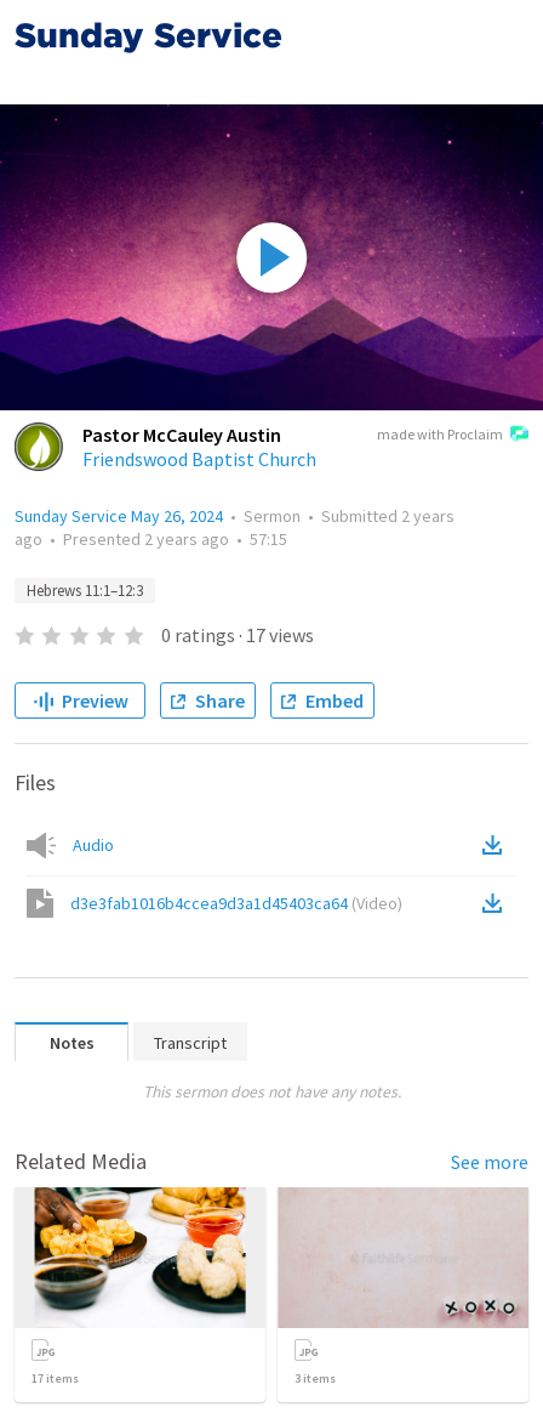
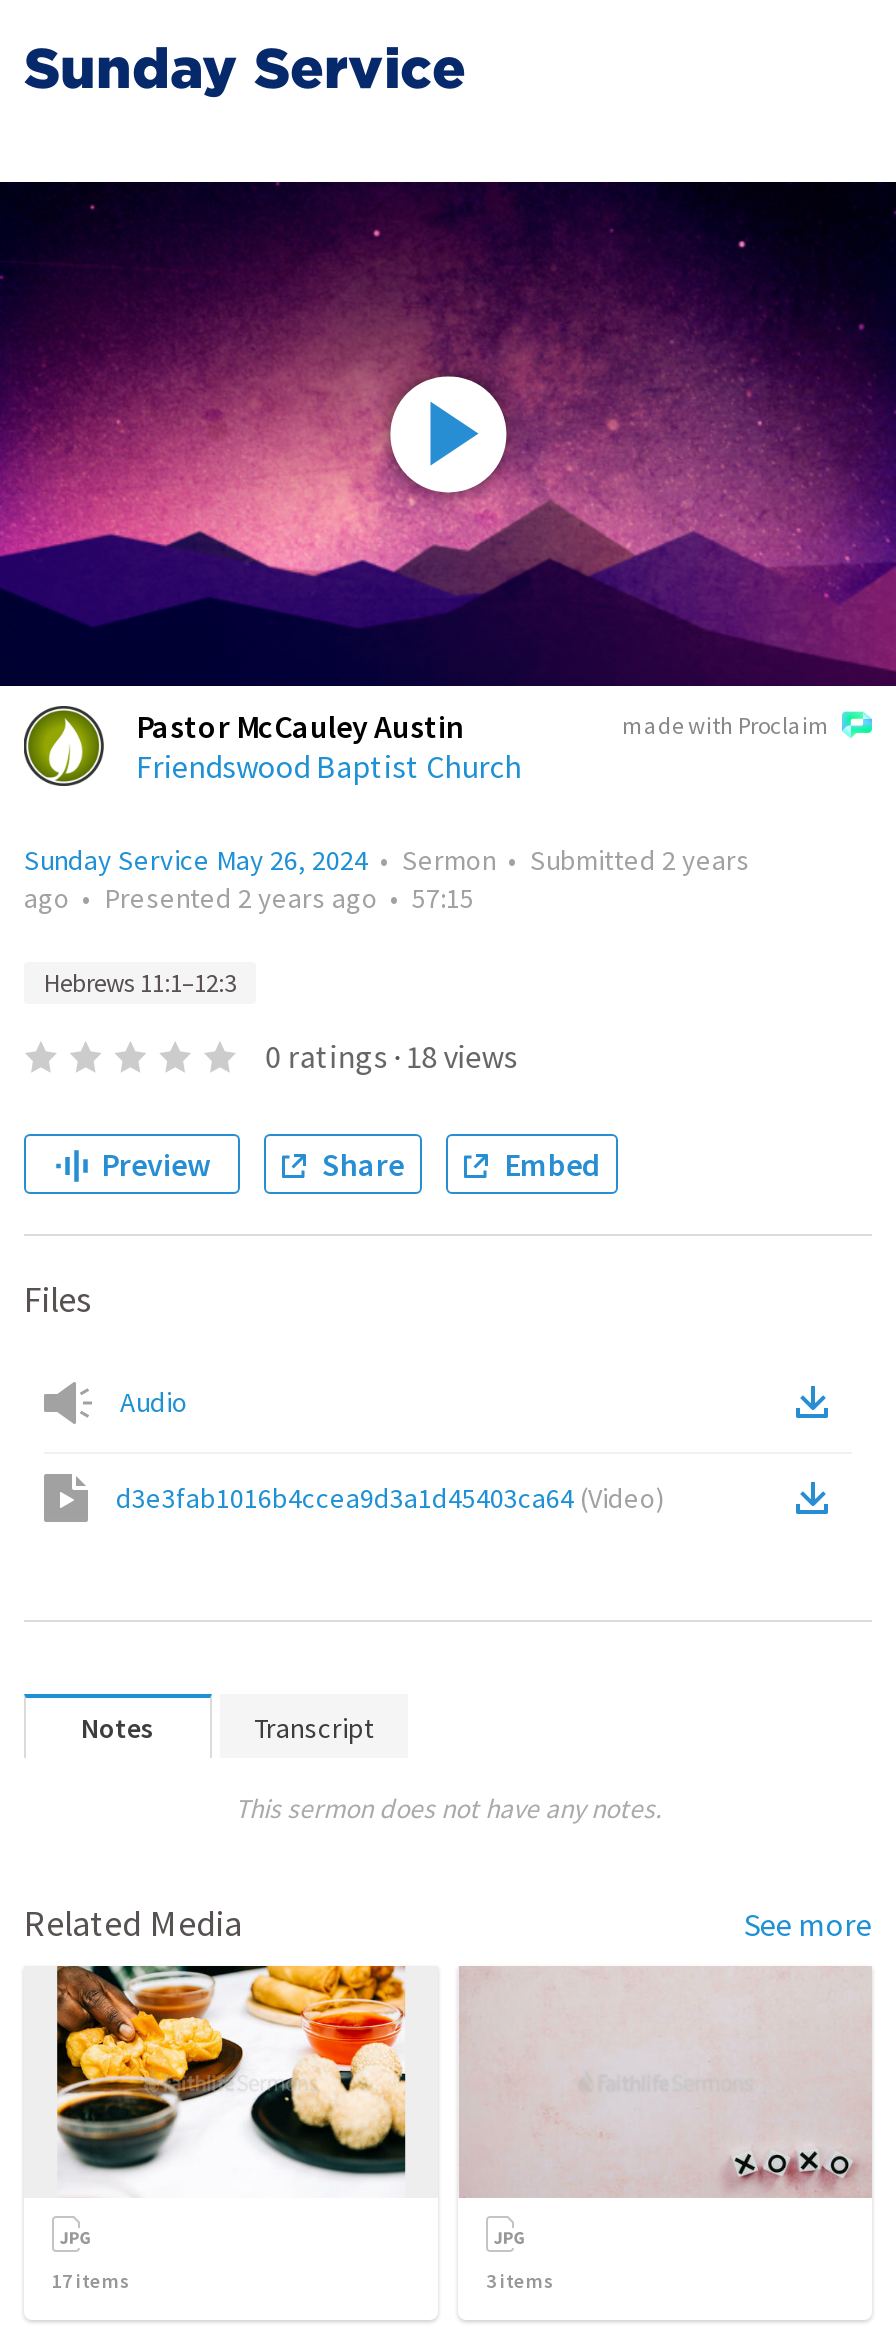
[161,623,314,647] 0 ratings · 17 views -> [265,1036,517,1076] 0 ratings · 18 views

